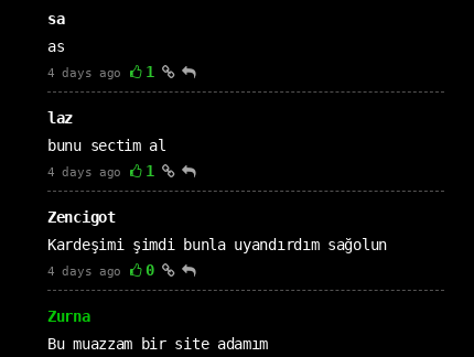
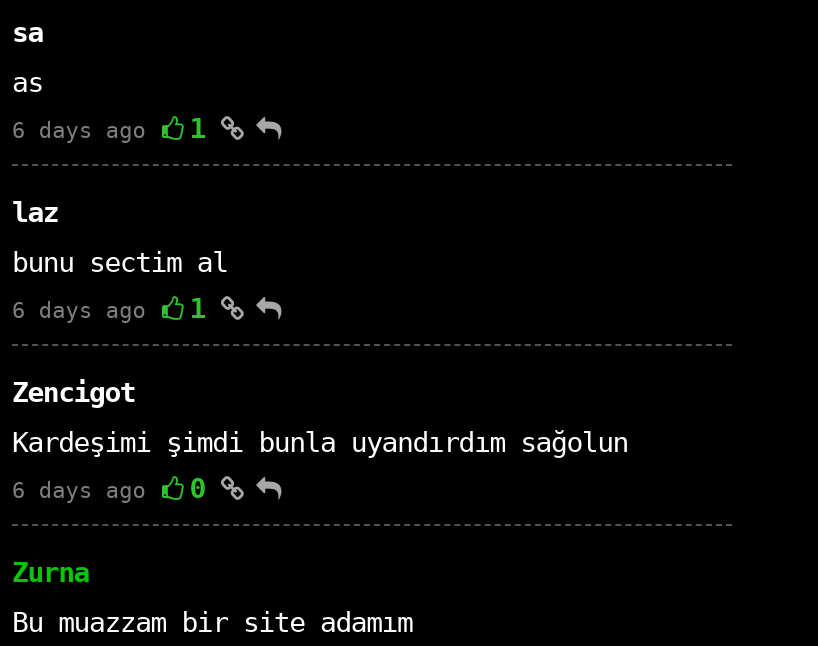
[47,63,154,80] 4 days ago 1 -> [12,112,205,144] 6 days ago 1
[47,162,154,180] 4 days ago 1 -> [12,292,205,324] 6 days ago 1
[47,261,154,279] 4 days ago 0 -> [12,472,205,504] 6 days ago 0

